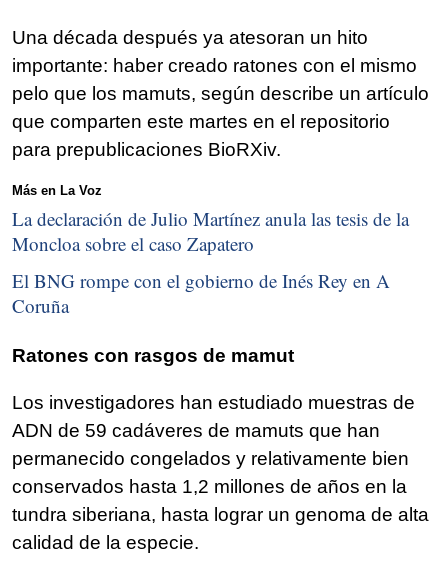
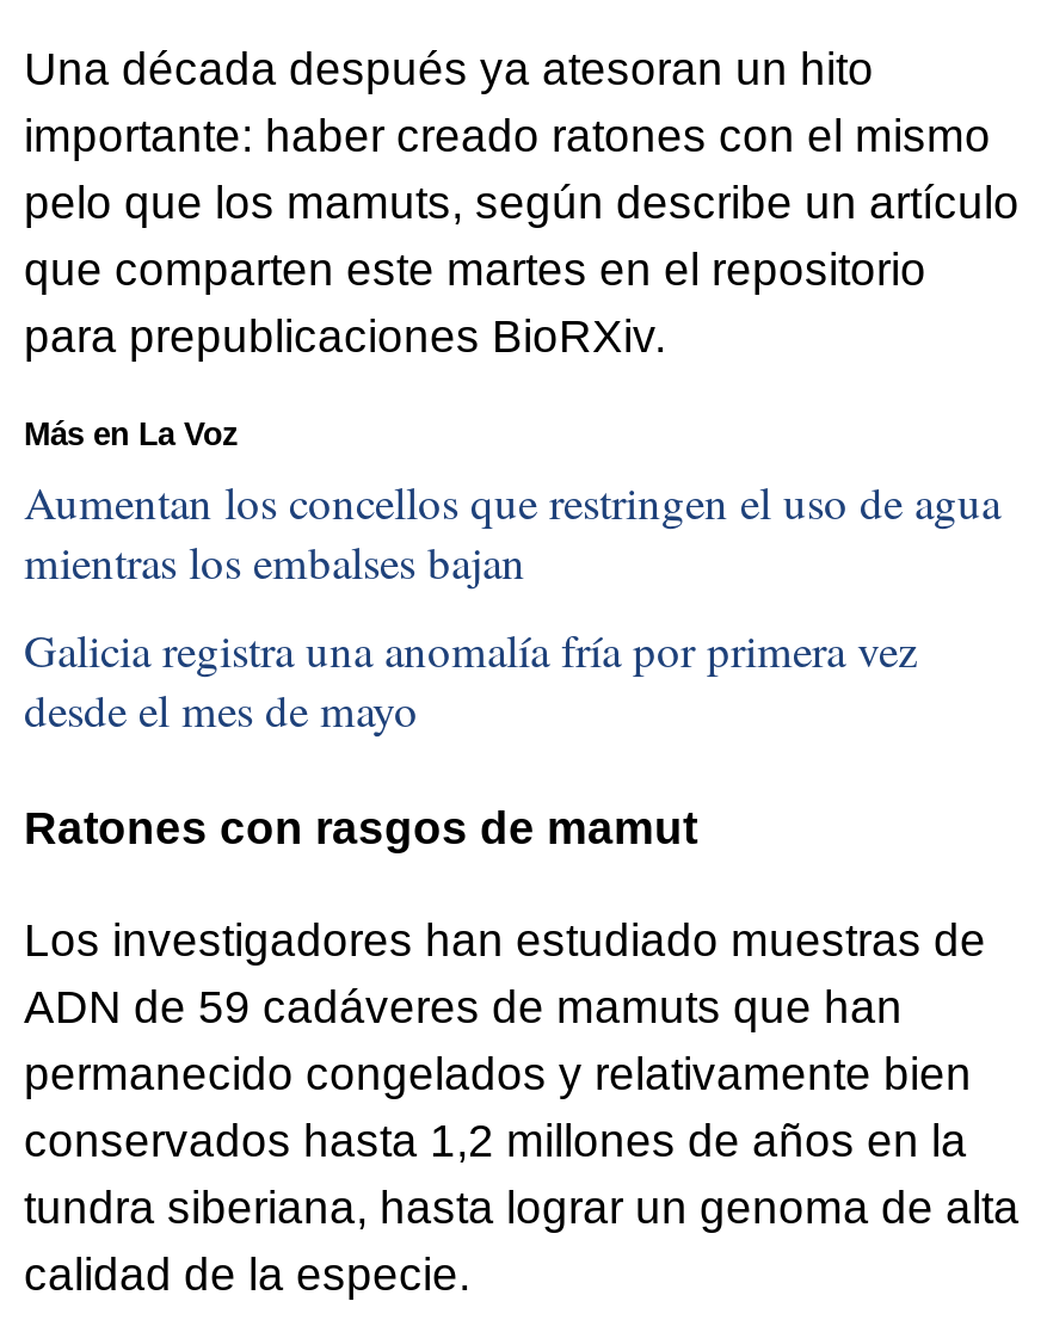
[12,206,409,256] La declaración de Julio Martínez anula las tesis de la | Moncloa sobre el caso Zapatero -> [24,471,1000,590] Aumentan los concellos que restringen el uso de agua | mientras los embalses bajan
[12,268,390,318] El BNG rompe con el gobierno de Inés Rey en A | Coruña -> [24,620,917,740] Galicia registra una anomalía fría por primera vez | desde el mes de mayo

